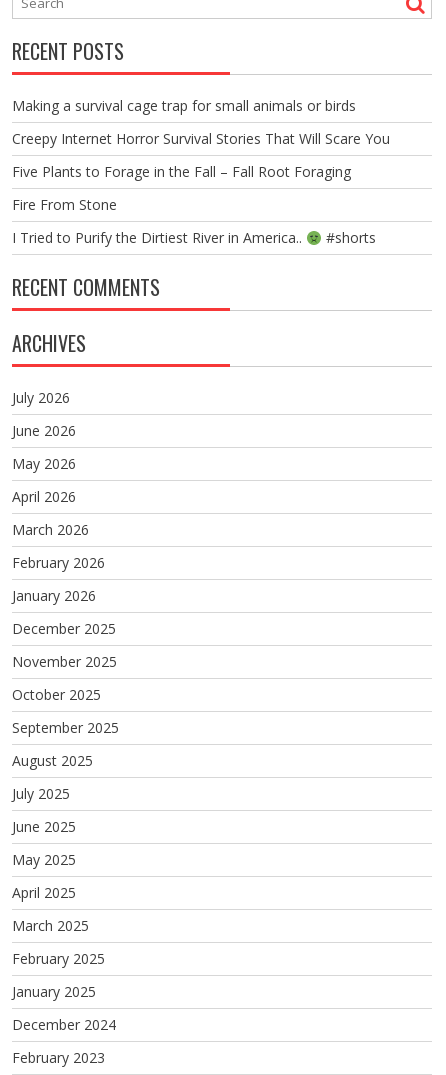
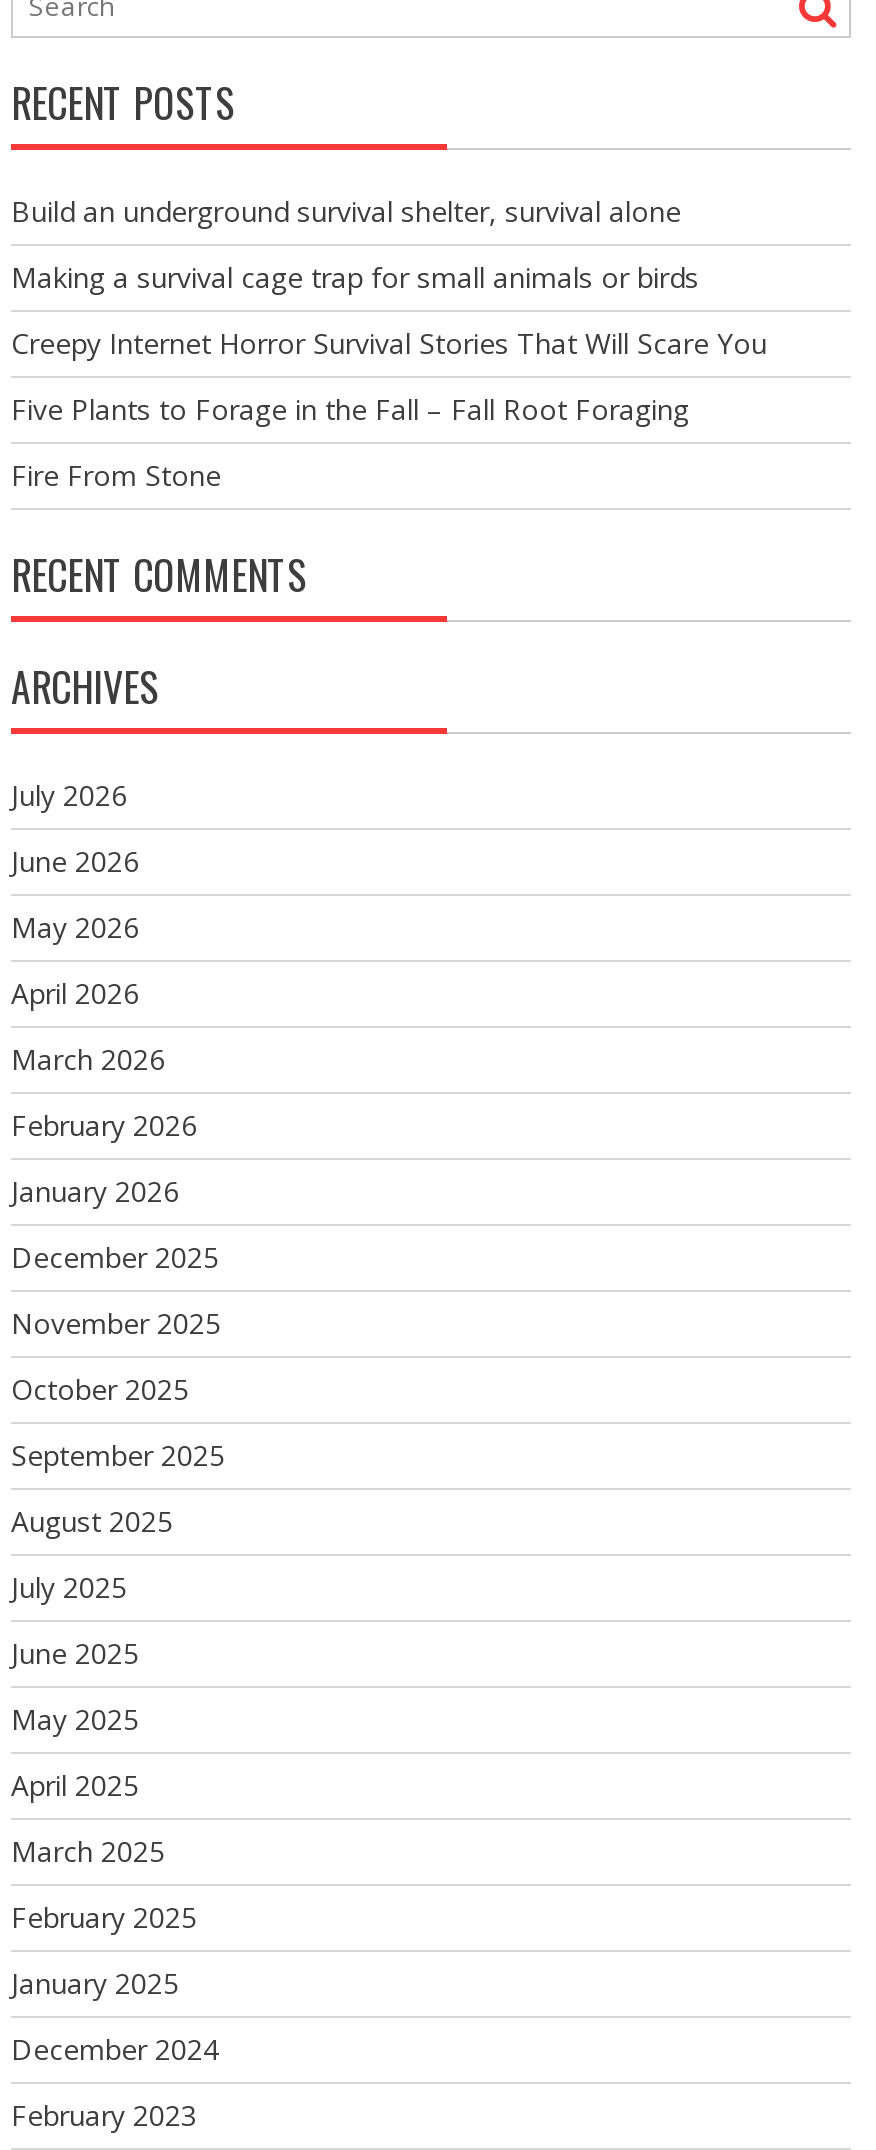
none -> [11,192,681,230] Build an underground survival shelter, survival alone
moved [12,96,390,214] -> [11,258,767,494]: Making a survival cage trap for small animals or birds | Creepy Internet Horror Survival Stories That Will Scare You | Five Plants to Forage in the Fall – Fall Root Foraging | Fire From Stone
[12,228,376,247] I Tried to Purify the Dirtiest River in America.. | #shorts -> none

